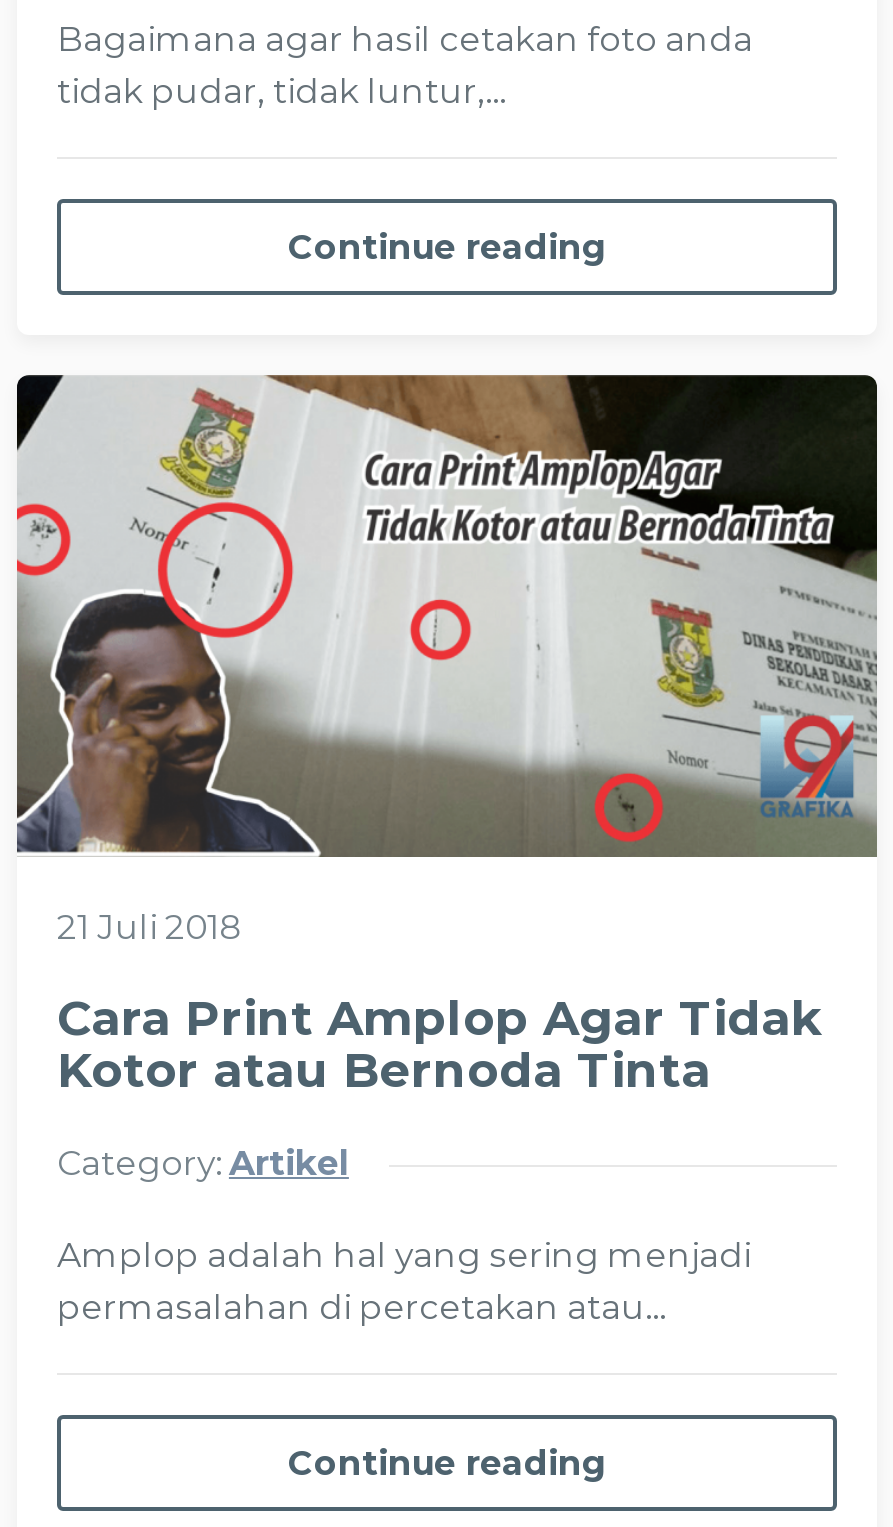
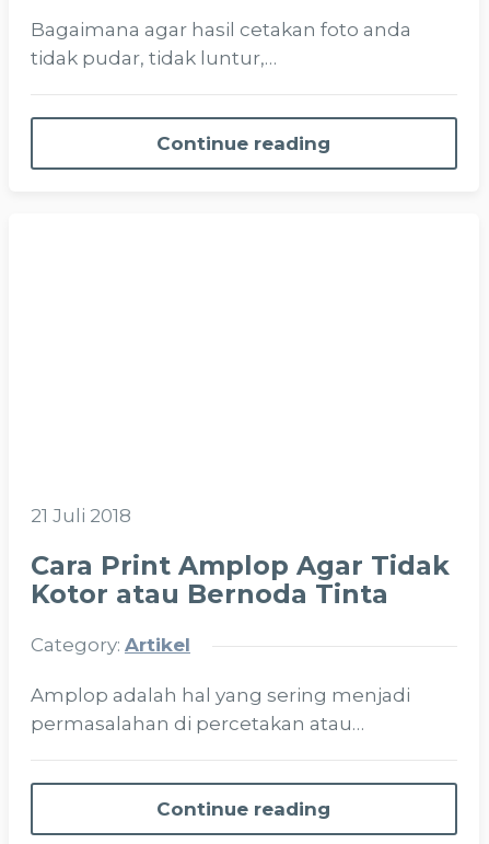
[15,373,879,859] [image] -> none

